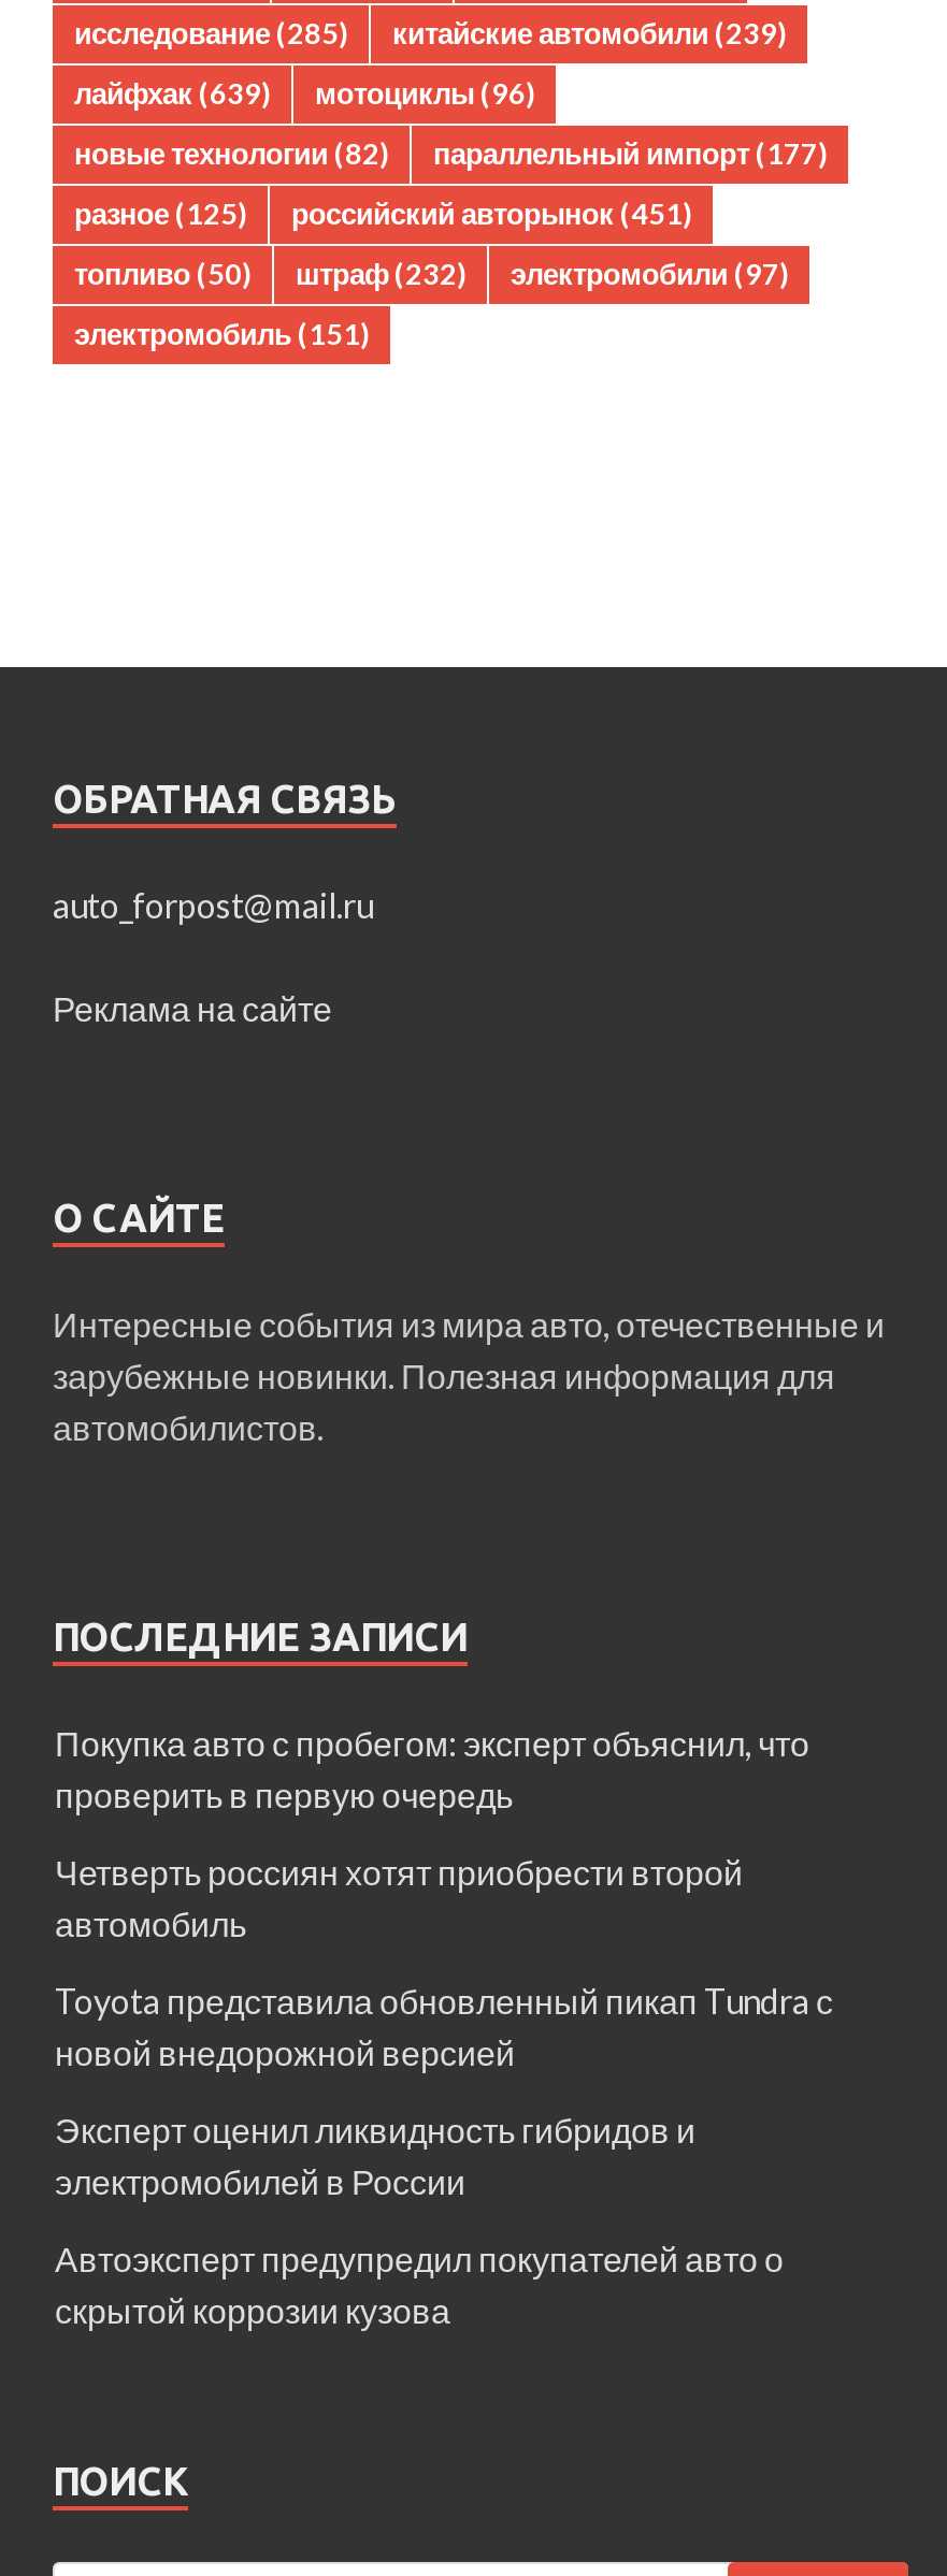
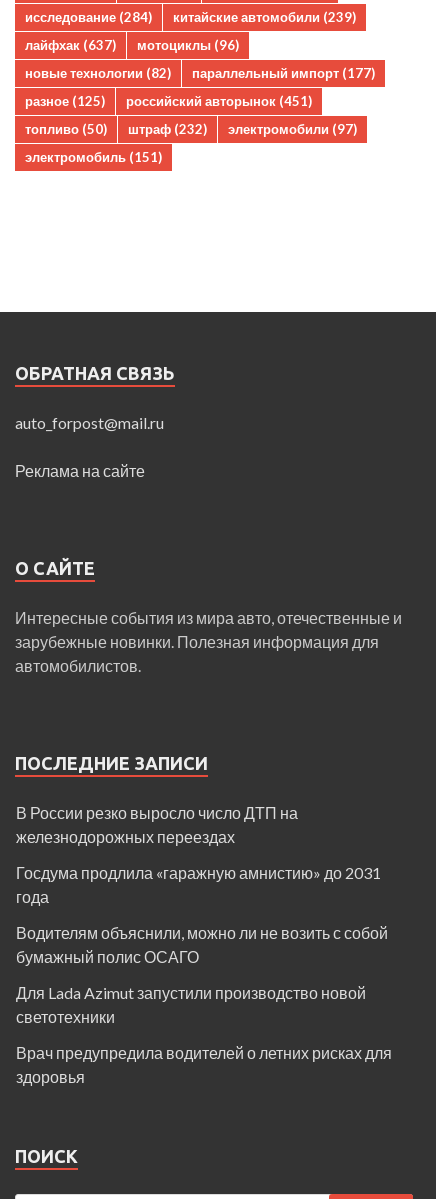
[74,15,347,49] исследование (285) -> [25,8,152,24] исследование (284)
[74,75,534,110] лайфхак (639) мотоциклы (96) -> [25,36,239,52] лайфхак (637) мотоциклы (96)
[55,1721,809,1813] Покупка авто с пробегом: эксперт объяснил, что | проверить в первую очередь -> [16,802,298,845] В России резко выросло число ДТП на | железнодорожных переездах
[55,1850,743,1942] Четверть россиян хотят приобрести второй | автомобиль -> [16,862,381,905] Госдума продлила «гаражную амнистию» до 2031 | года
[55,1979,833,2071] Toyota представила обновленный пикап Tundra с | новой внедорожной версией -> [16,922,388,965] Водителям объяснили, можно ли не возить с собой | бумажный полис ОСАГО
[55,2108,695,2200] Эксперт оценил ликвидность гибридов и | электромобилей в России -> [16,982,366,1025] Для Lada Azimut запустили производство новой | светотехники
[55,2237,784,2329] Автоэксперт предупредил покупателей авто о | скрытой коррозии кузова -> [16,1042,392,1085] Врач предупредила водителей о летних рисках для | здоровья

